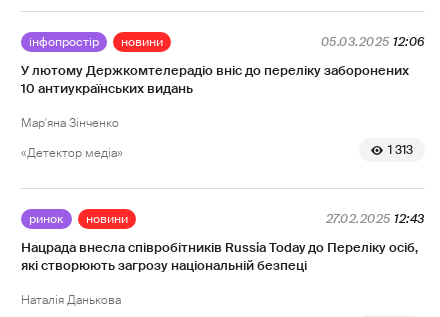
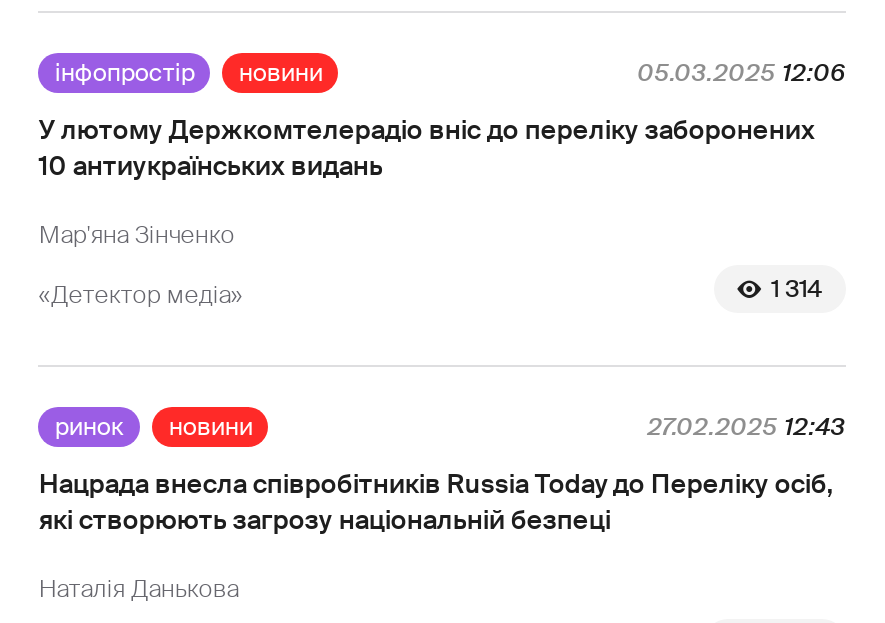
[388,142,413,158] 1 313 -> [771,274,821,306] 1 314

